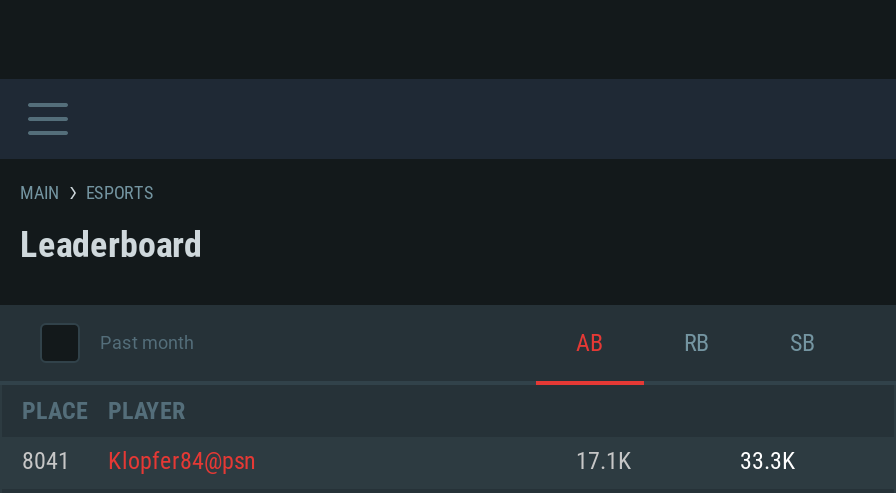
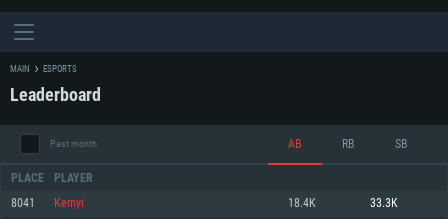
[108,451,632,473] Klopfer84@psn | 17.1K -> [54,198,316,209] Kemyi | 18.4K

